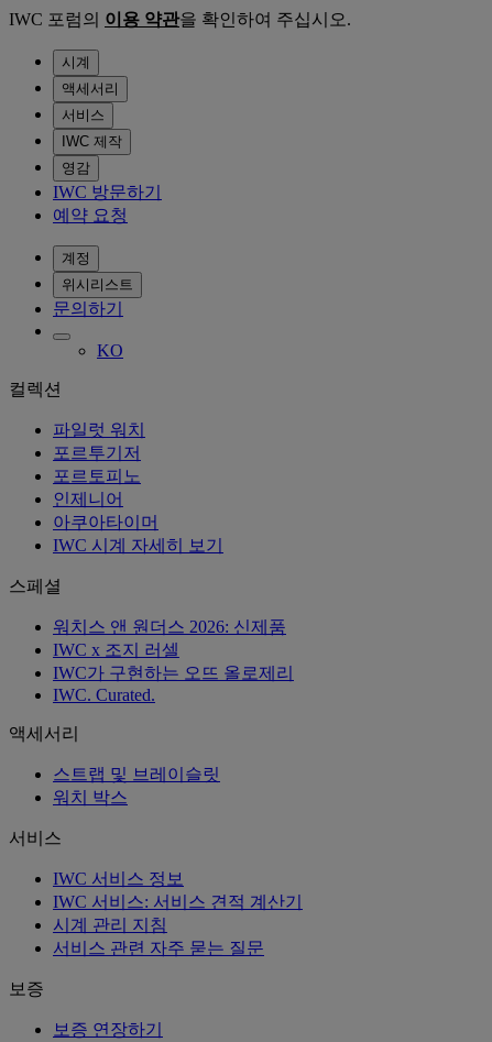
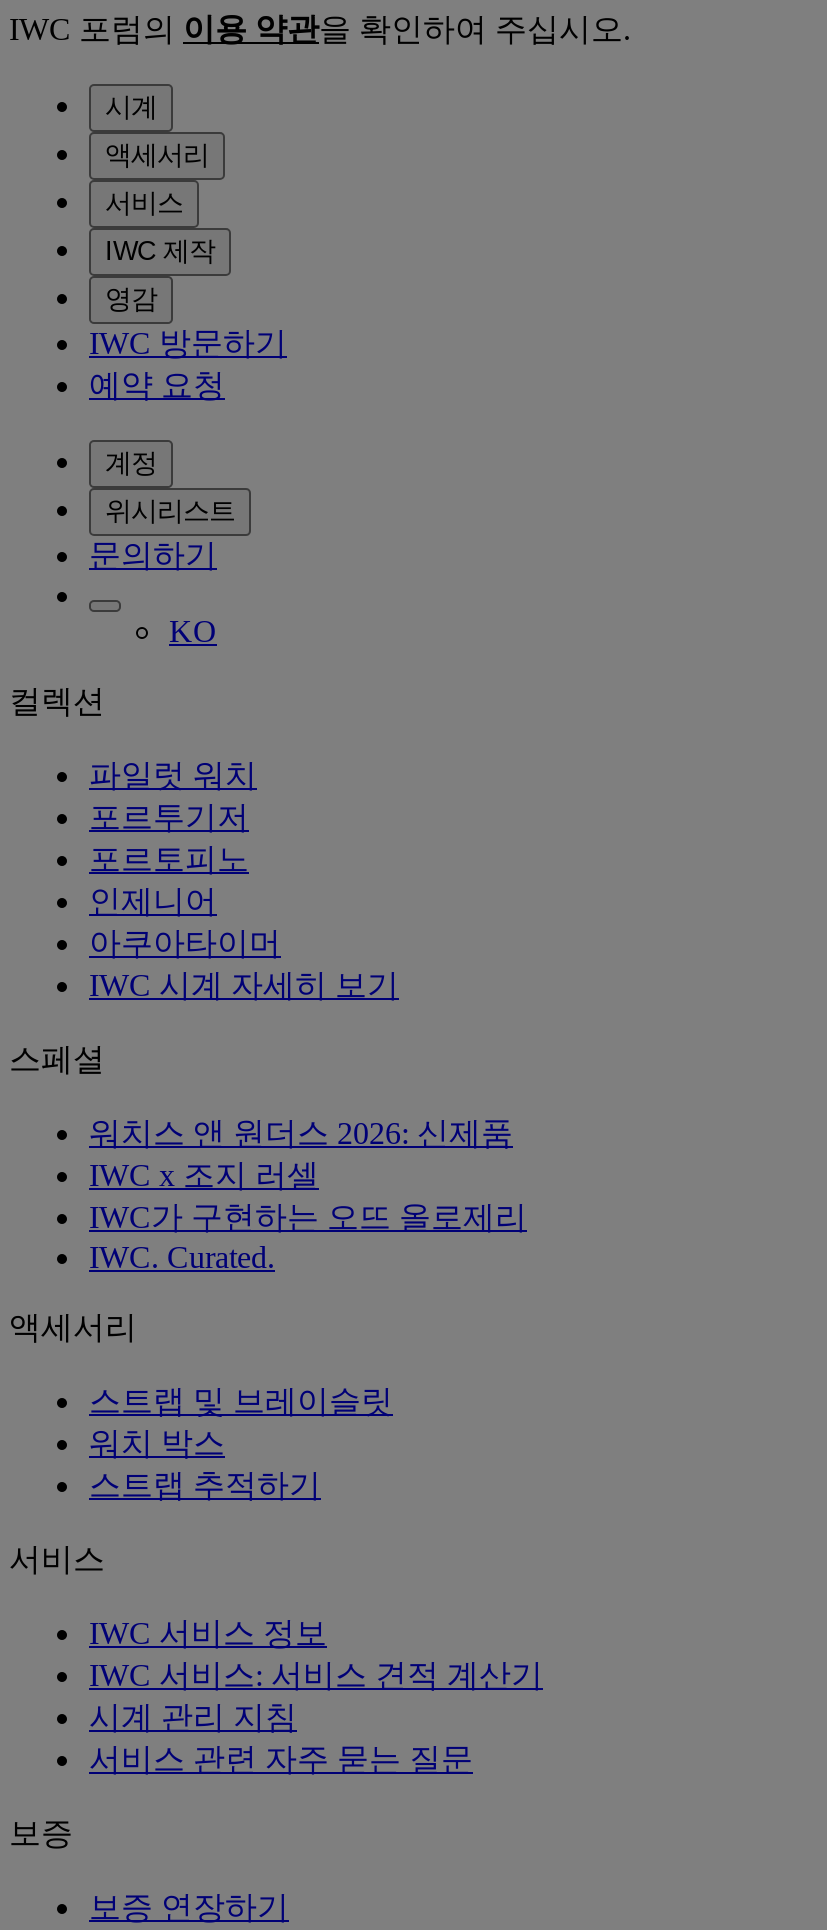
none -> [89,1469,321,1503] 스트랩 추적하기

